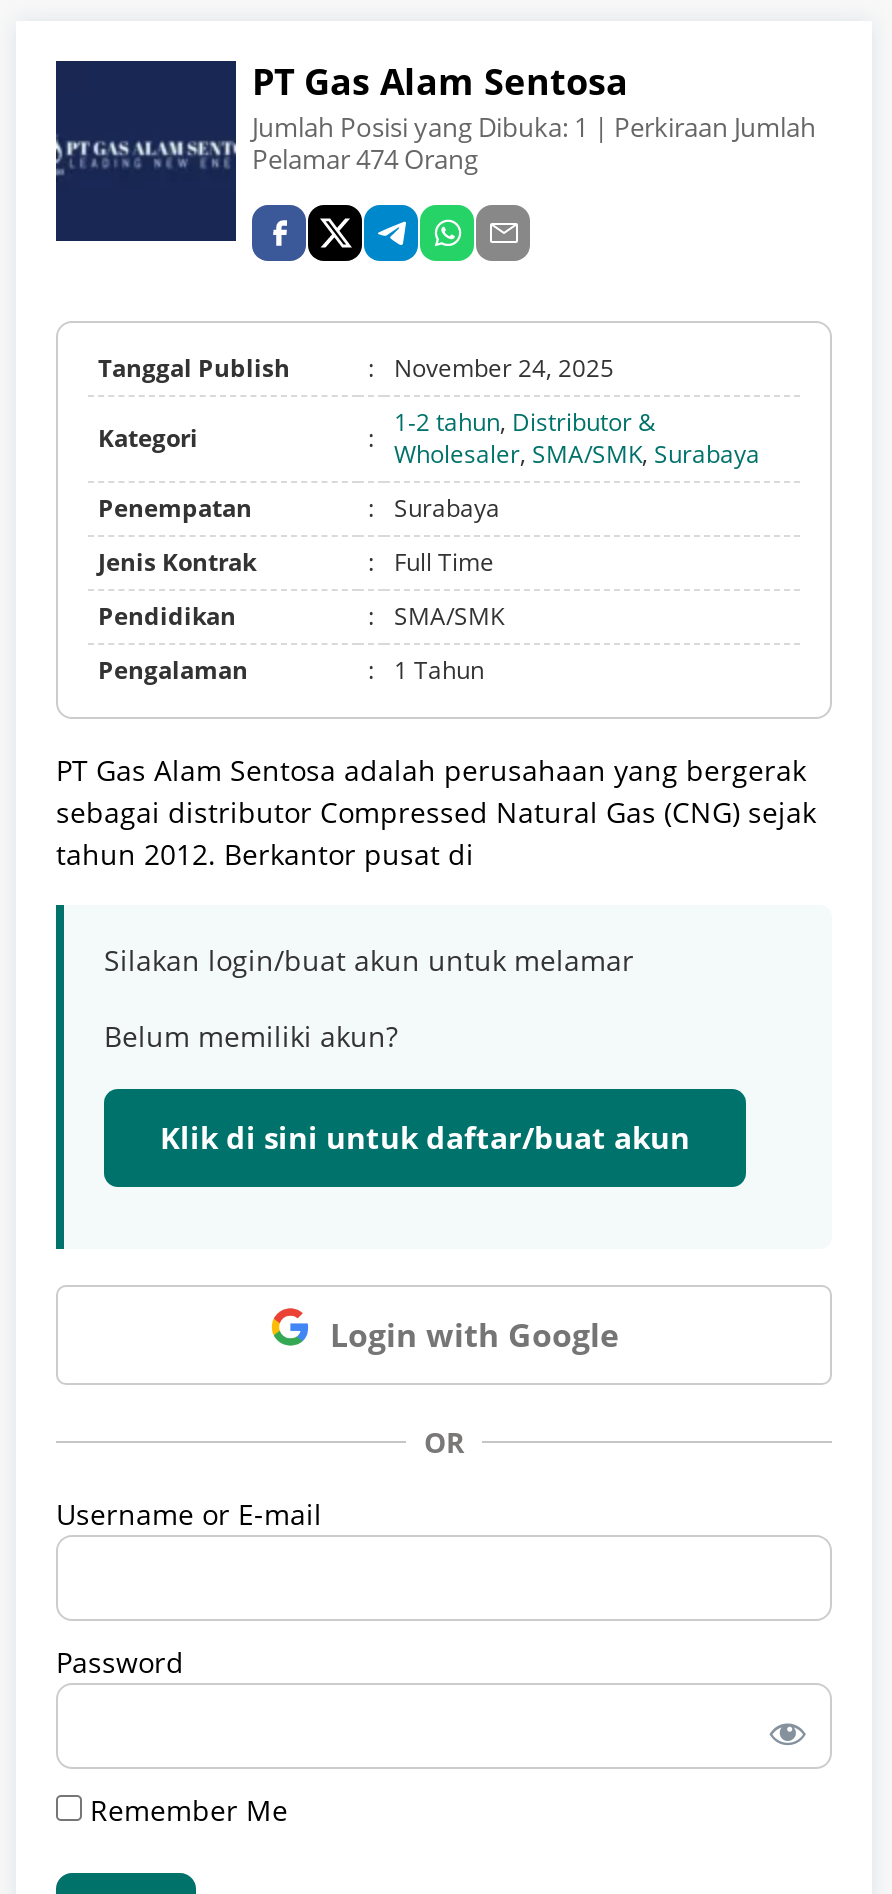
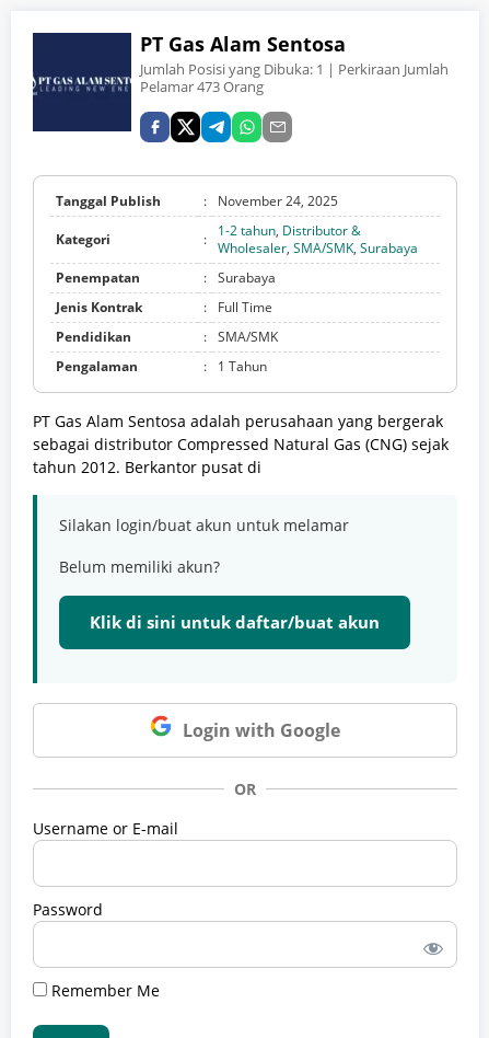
[252,142,478,178] Pelamar 474 Orang -> [140,77,264,97] Pelamar 473 Orang

